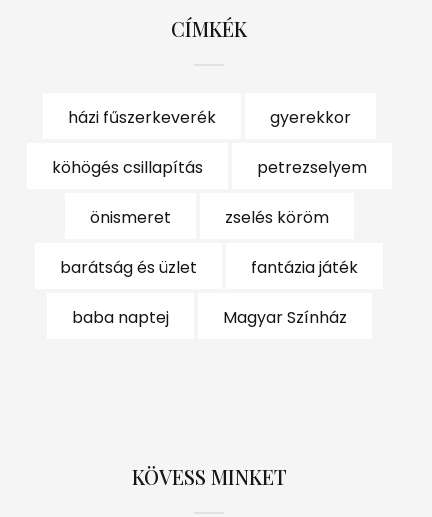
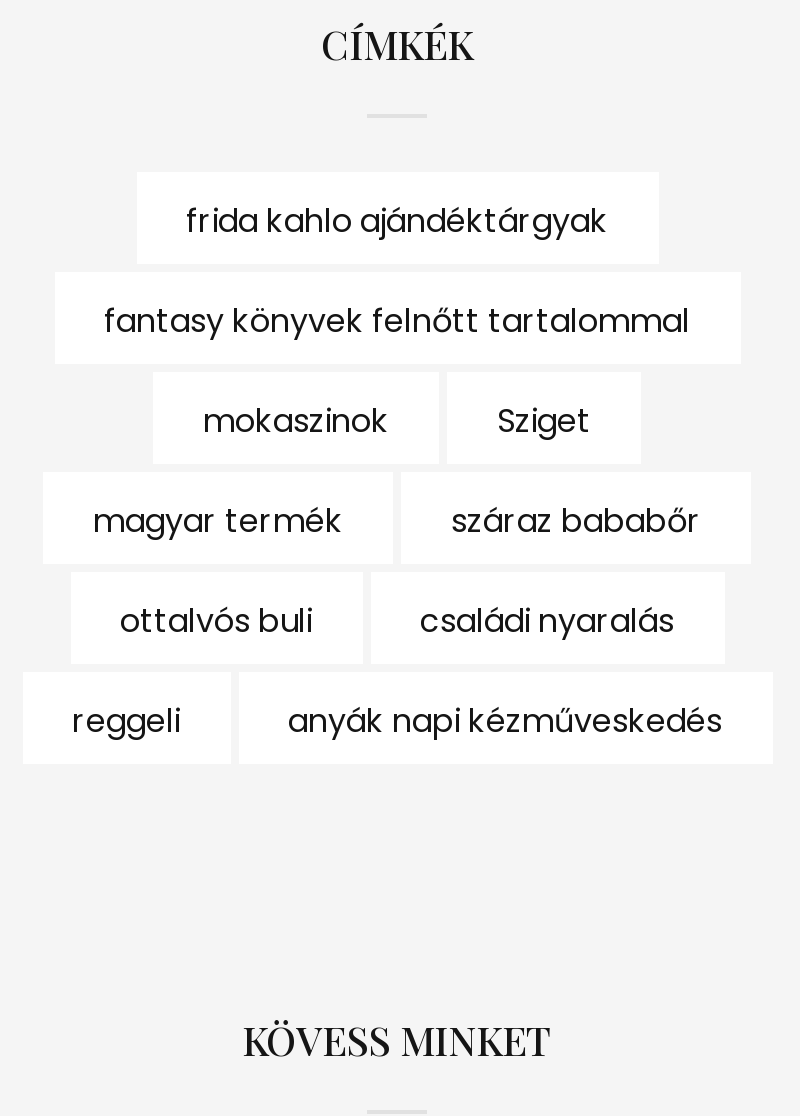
[51,106,366,329] házi fűszerkeverék | gyerekkor | köhögés csillapítás | petrezselyem | önismeret | zselés köröm | barátság és üzlet | fantázia játék | baba naptej | Magyar Színház -> [72,198,722,744] frida kahlo ajándéktárgyak | fantasy könyvek felnőtt tartalommal | mokaszinok | Sziget | magyar termék | száraz bababőr | ottalvós buli | családi nyaralás | reggeli | anyák napi kézműveskedés

